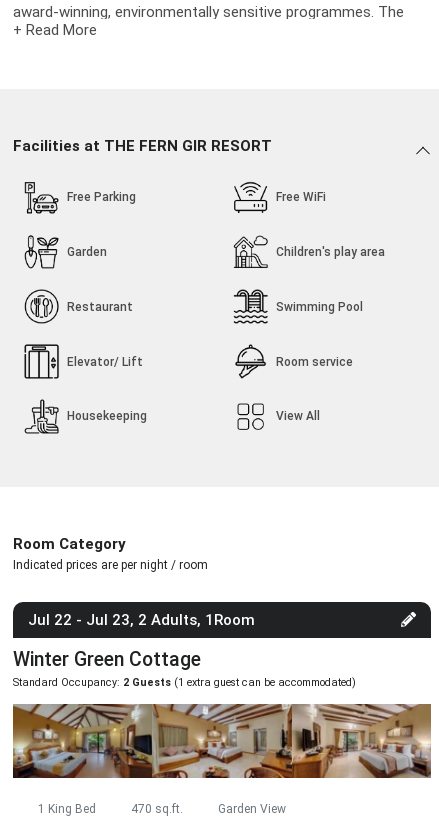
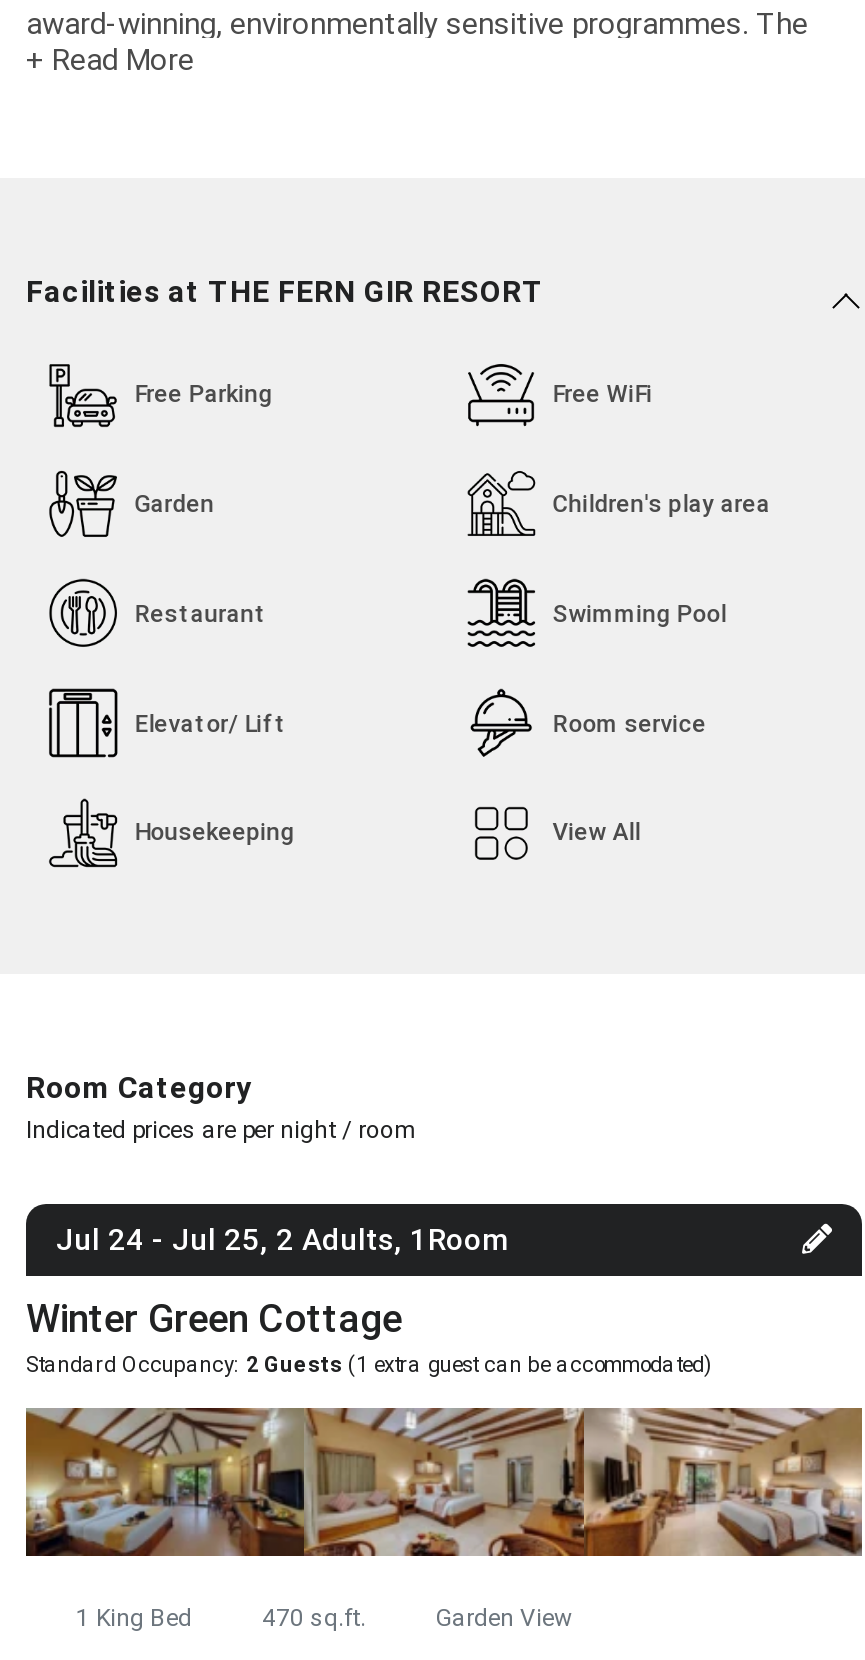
[28,611,255,629] Jul 22 - Jul 23, 2 Adults, 1Room -> [56,1222,510,1258] Jul 24 - Jul 25, 2 Adults, 1Room

